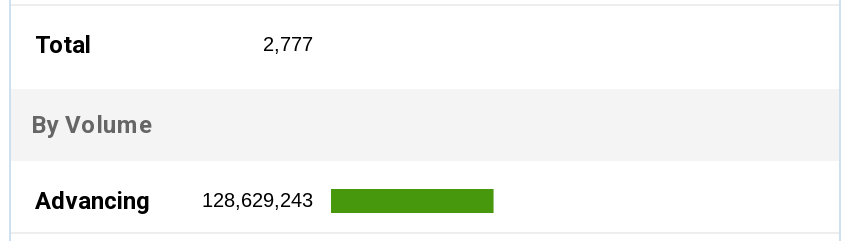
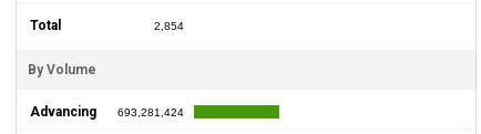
[263,33,313,55] 2,777 -> [154,20,184,32] 2,854
[202,189,313,211] 128,629,243 -> [117,106,184,118] 693,281,424

